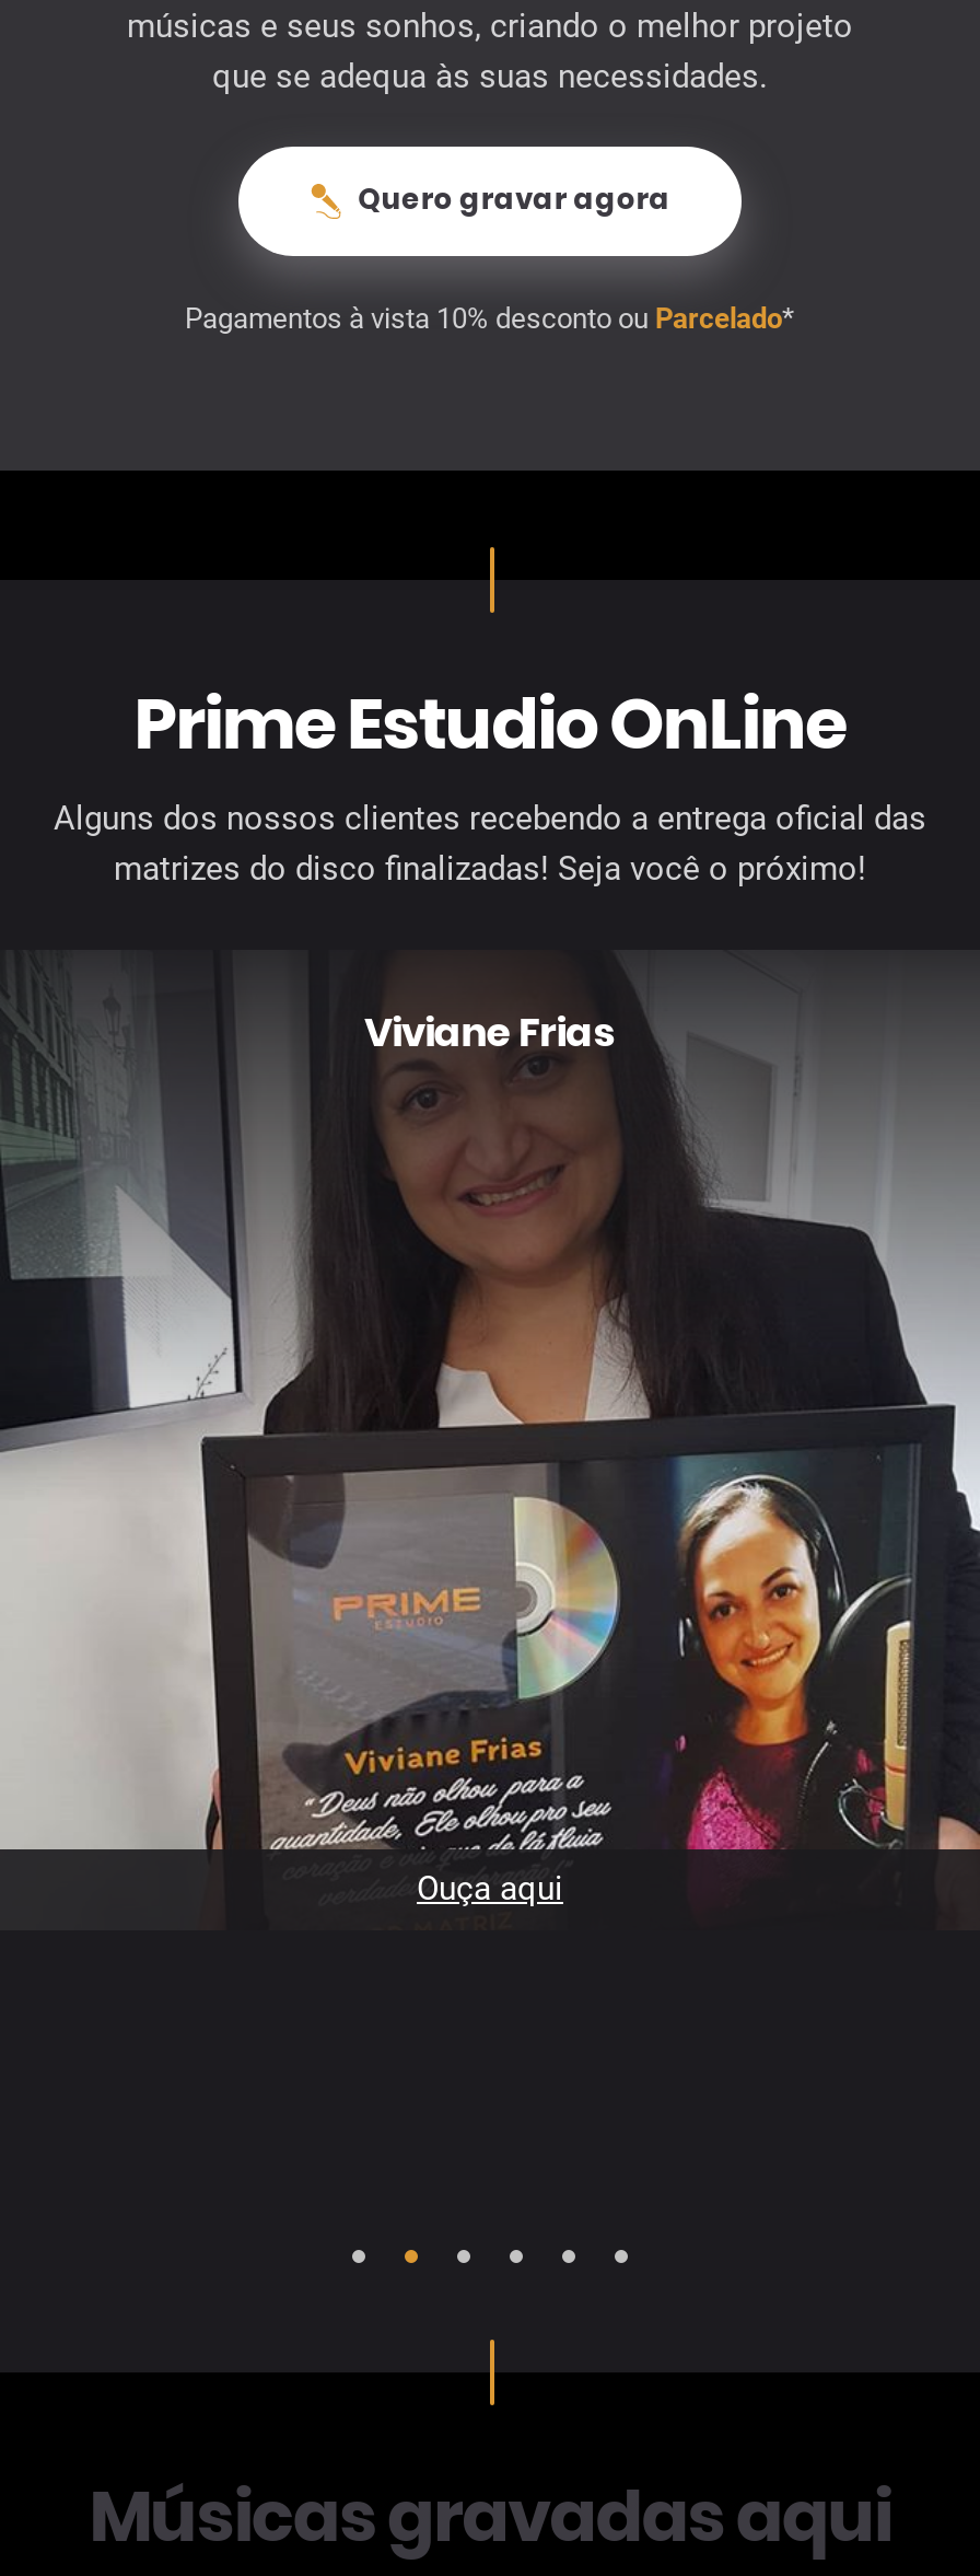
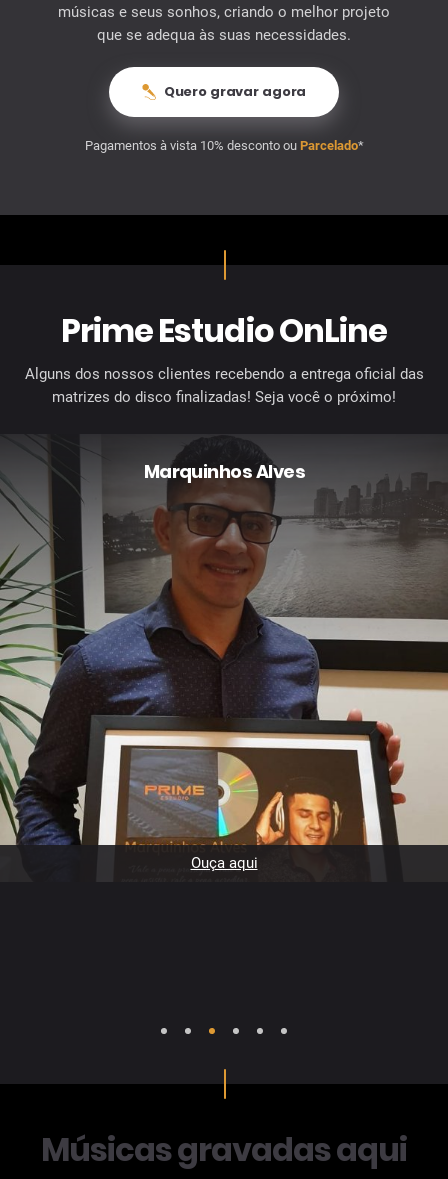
[7,983,973,1852] [image] | Viviane Frias -> [3,448,445,847] [image] | Marquinhos Alves

